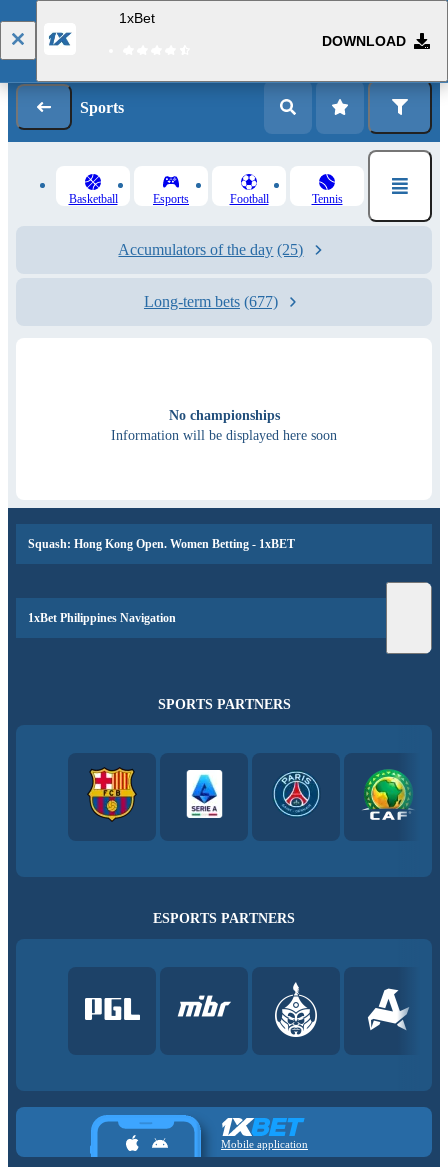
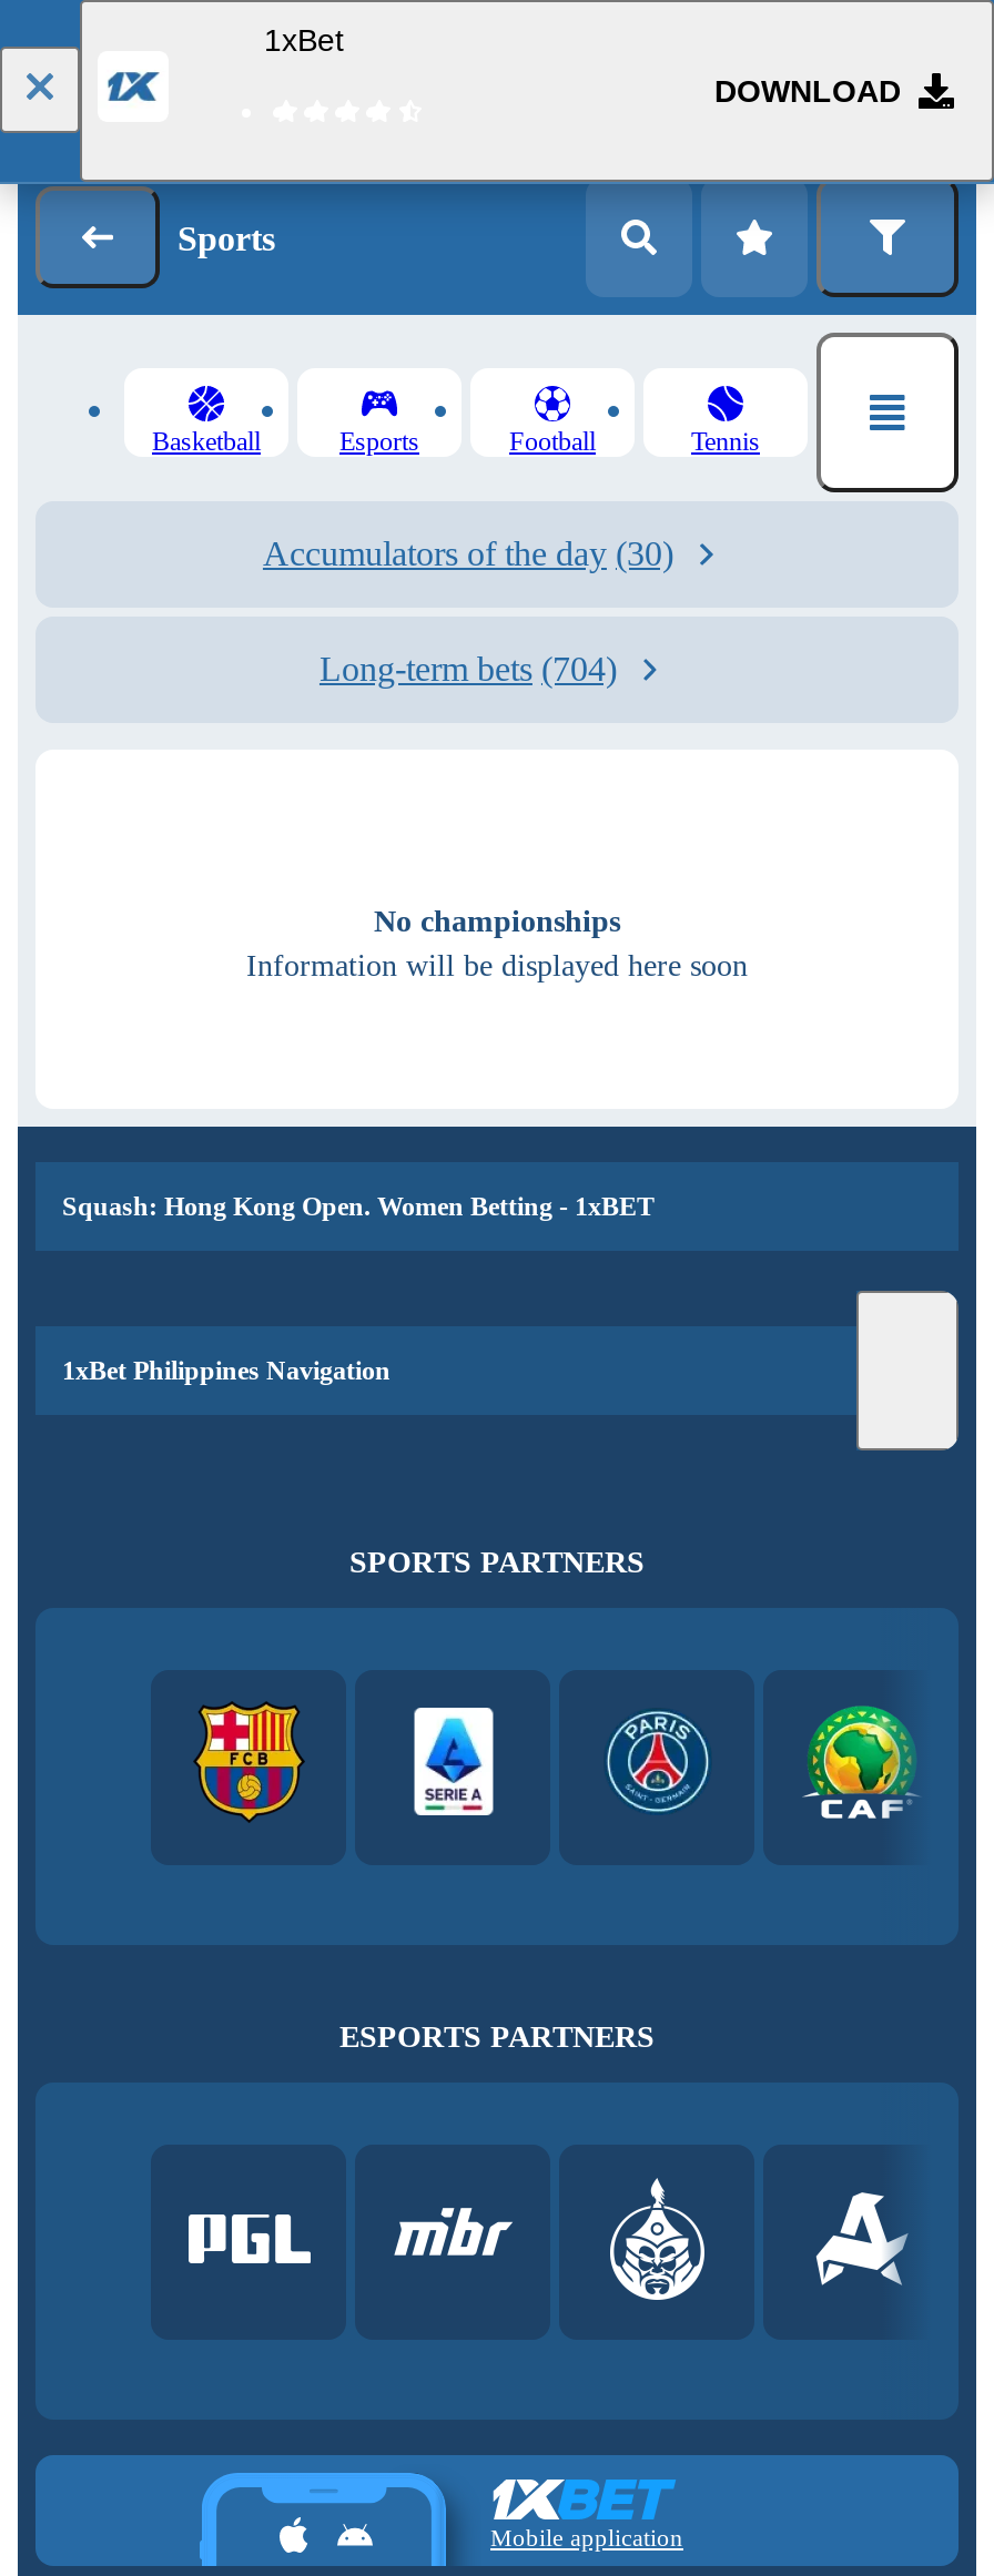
[118,241,303,258] Accumulators of the day (25) -> [263,534,673,572] Accumulators of the day (30)
[144,293,278,310] Long-term bets (677) -> [319,650,617,688] Long-term bets (704)

